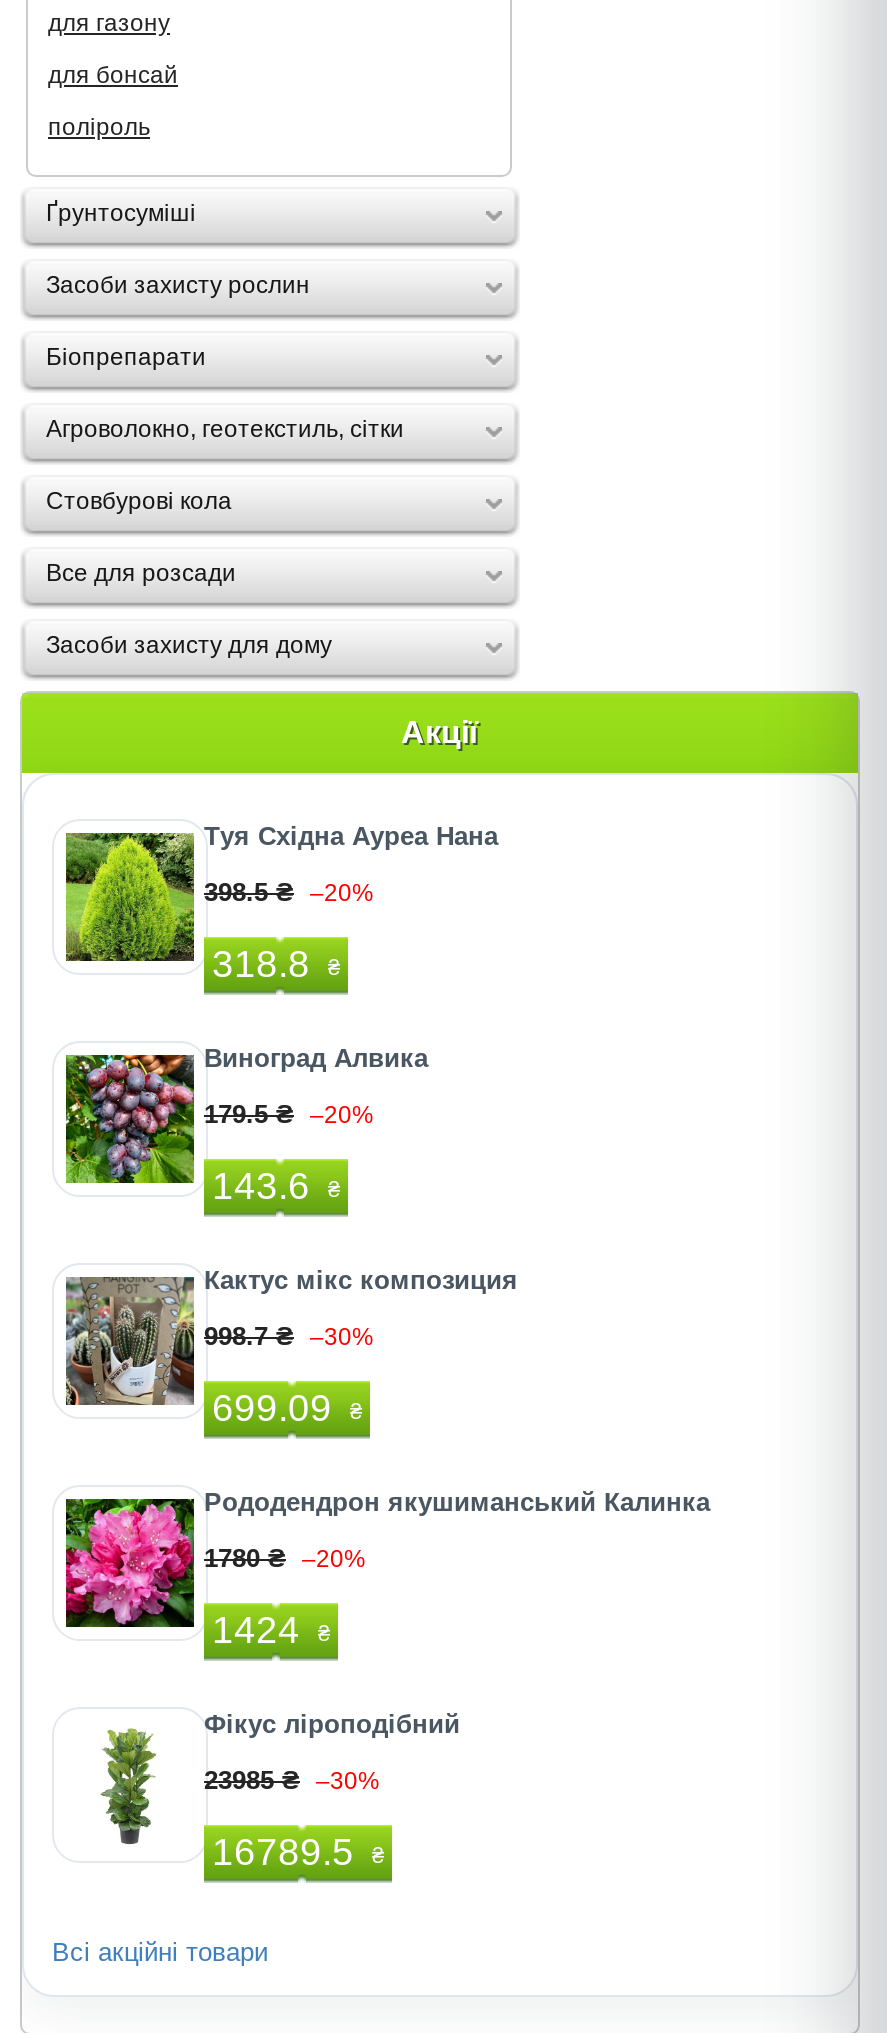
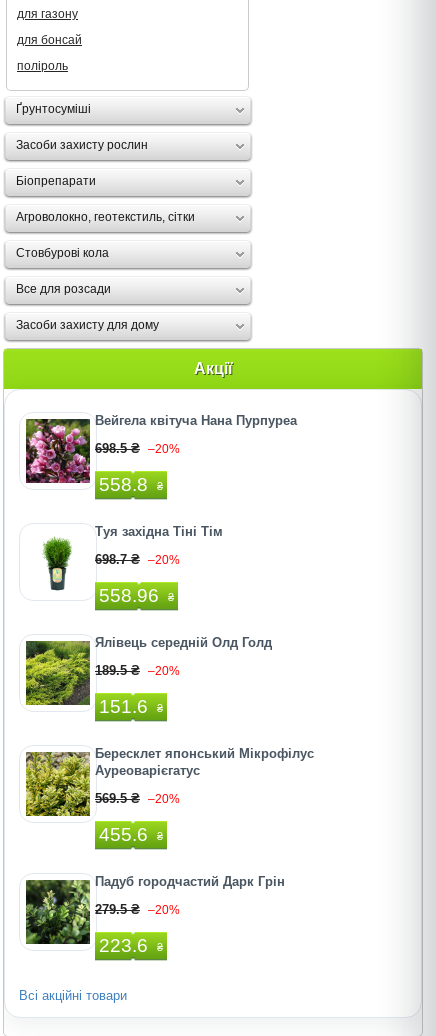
[64,821,498,963] [image] | Туя Східна Ауреа Нана -> [25,413,297,484] [image] | Вейгела квітуча Нана Пурпуреа
[204,877,374,907] 398.5 ₴ –20% -> [95,441,180,456] 698.5 ₴ –20%
[212,943,340,985] 318.8 ₴ -> [99,474,163,495] 558.8 ₴
[64,1043,428,1185] [image] | Виноград Алвика -> [26,524,223,594] [image] | Туя західна Тіні Тім
[204,1099,374,1129] 179.5 ₴ –20% -> [95,552,180,567] 698.7 ₴ –20%
[212,1165,340,1207] 143.6 ₴ -> [99,585,174,606] 558.96 ₴
[64,1265,518,1407] [image] | Кактус мiкс композиция -> [25,635,272,705] [image] | Ялівець середній Олд Голд
[204,1321,374,1351] 998.7 ₴ –30% -> [95,663,180,678] 189.5 ₴ –20%
[212,1387,362,1429] 699.09 ₴ -> [99,696,163,717] 151.6 ₴
[64,1487,710,1629] [image] | Рододендрон якушиманський Калинка -> [25,746,314,817] [image] | Бересклет японський Мікрофілус | Ауреоварієгатус
[204,1543,366,1573] 1780 ₴ –20% -> [95,791,180,806] 569.5 ₴ –20%
[212,1609,330,1651] 1424 ₴ -> [99,824,163,845] 455.6 ₴
[66,1709,460,1849] [image] | Фікус ліроподібний -> [25,874,285,945] [image] | Падуб городчастий Дарк Грін
[204,1765,380,1795] 23985 ₴ –30% -> [95,902,180,917] 279.5 ₴ –20%
[212,1831,384,1873] 16789.5 ₴ -> [99,935,163,956] 223.6 ₴

